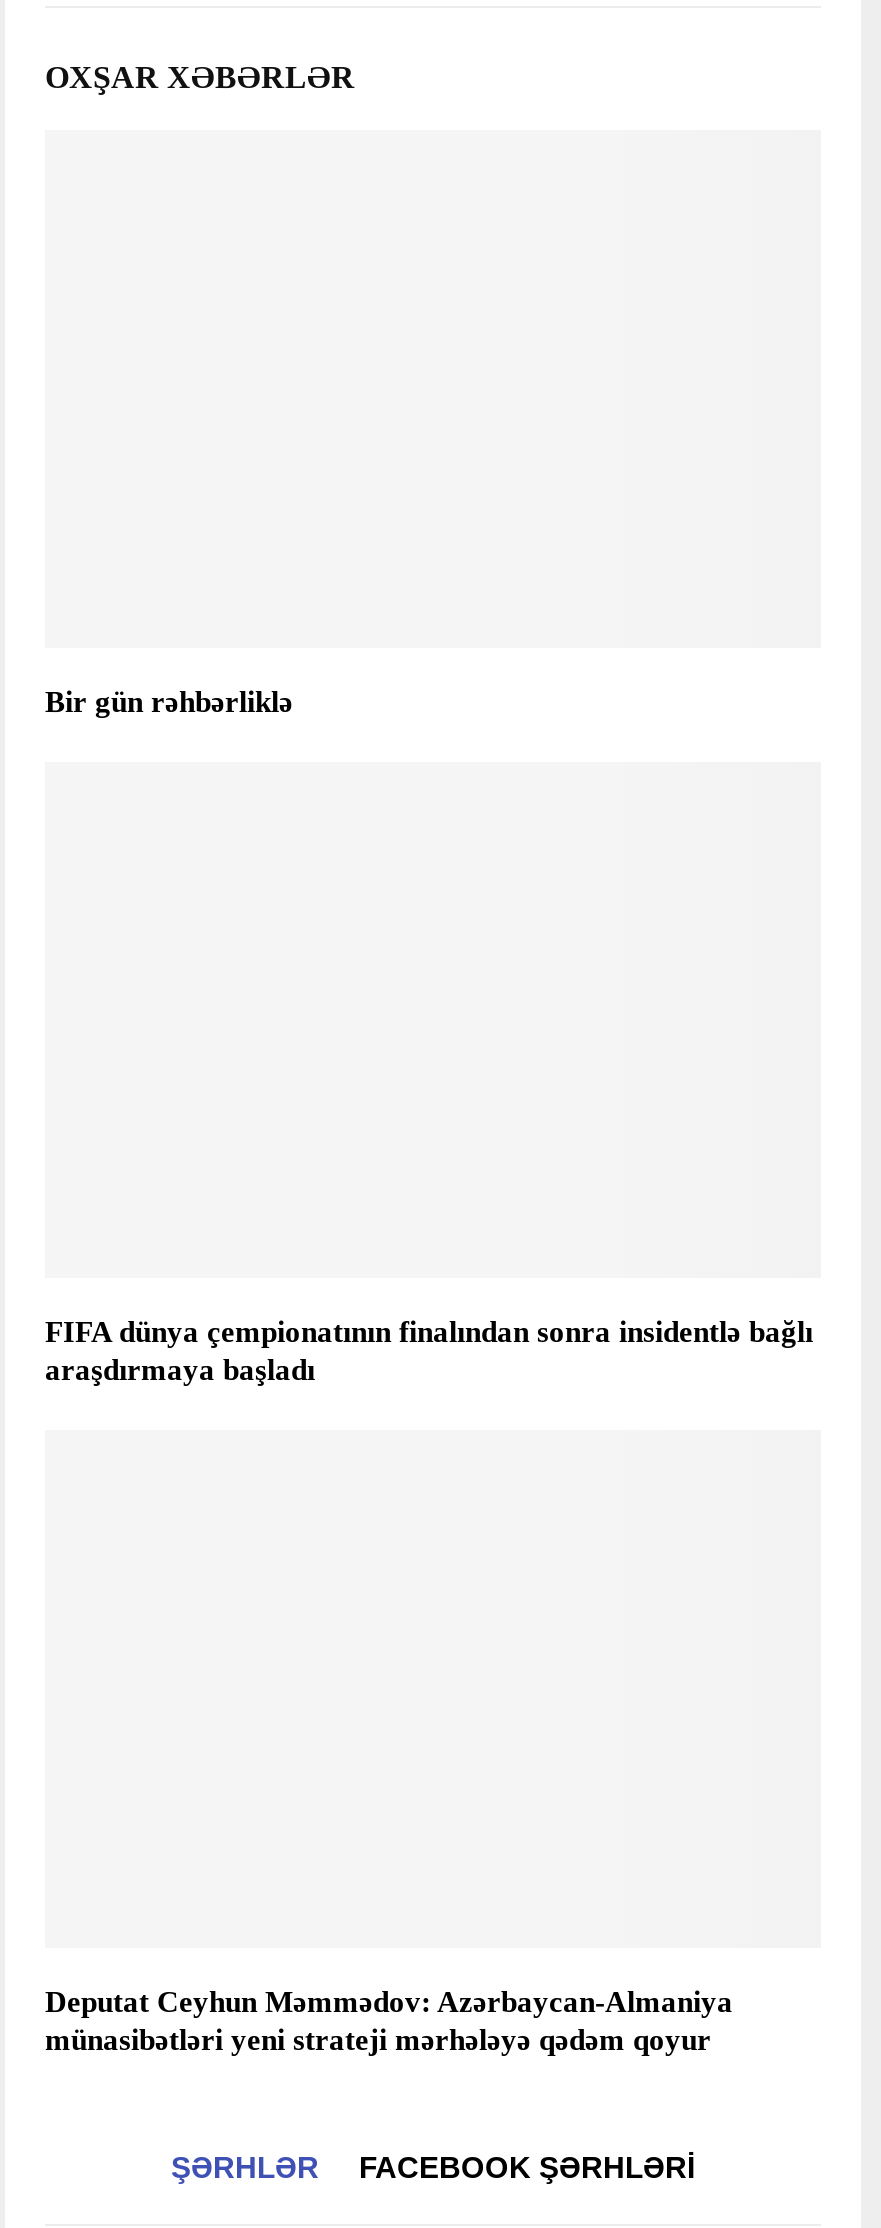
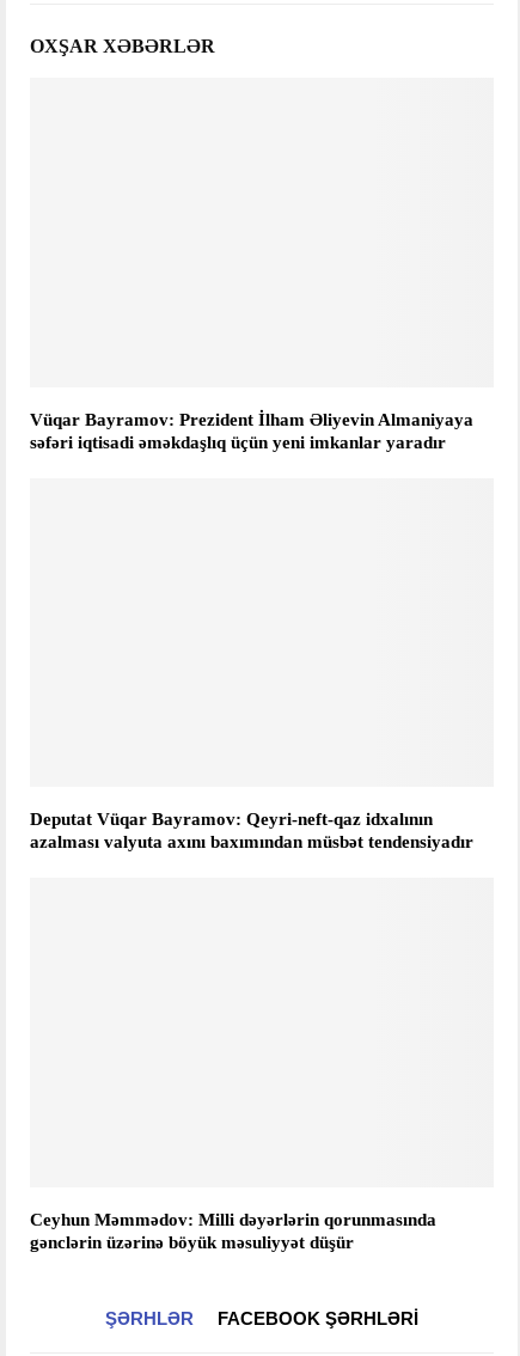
[45,685,293,717] Bir gün rəhbərliklə -> [30,410,473,452] Vüqar Bayramov: Prezident İlham Əliyevin Almaniyaya | səfəri iqtisadi əməkdaşlıq üçün yeni imkanlar yaradır
[45,1317,813,1387] FIFA dünya çempionatının finalından sonra insidentlə bağlı | araşdırmaya başladı -> [30,810,473,852] Deputat Vüqar Bayramov: Qeyri-neft-qaz idxalının | azalması valyuta axını baxımından müsbət tendensiyadır
[45,1986,733,2056] Deputat Ceyhun Məmmədov: Azərbaycan-Almaniya | münasibətləri yeni strateji mərhələyə qədəm qoyur -> [30,1210,436,1252] Ceyhun Məmmədov: Milli dəyərlərin qorunmasında | gənclərin üzərinə böyük məsuliyyət düşür

